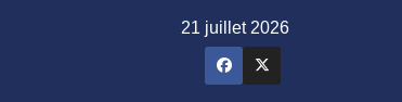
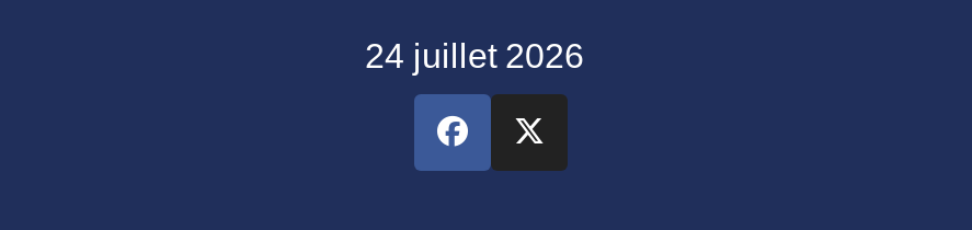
[180,18,289,37] 21 juillet 2026 -> [365,37,584,74] 24 juillet 2026

